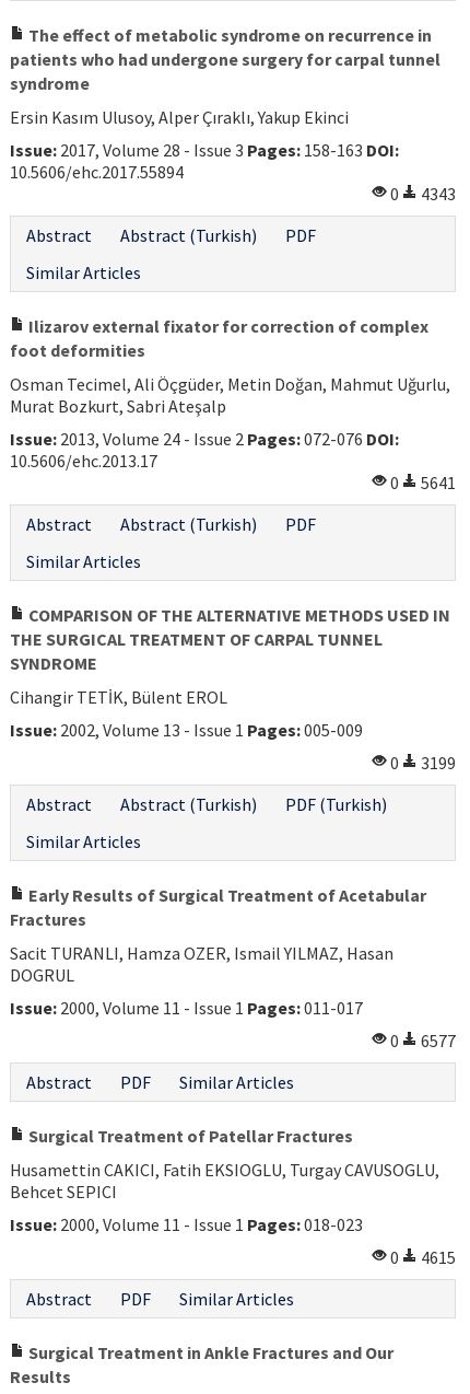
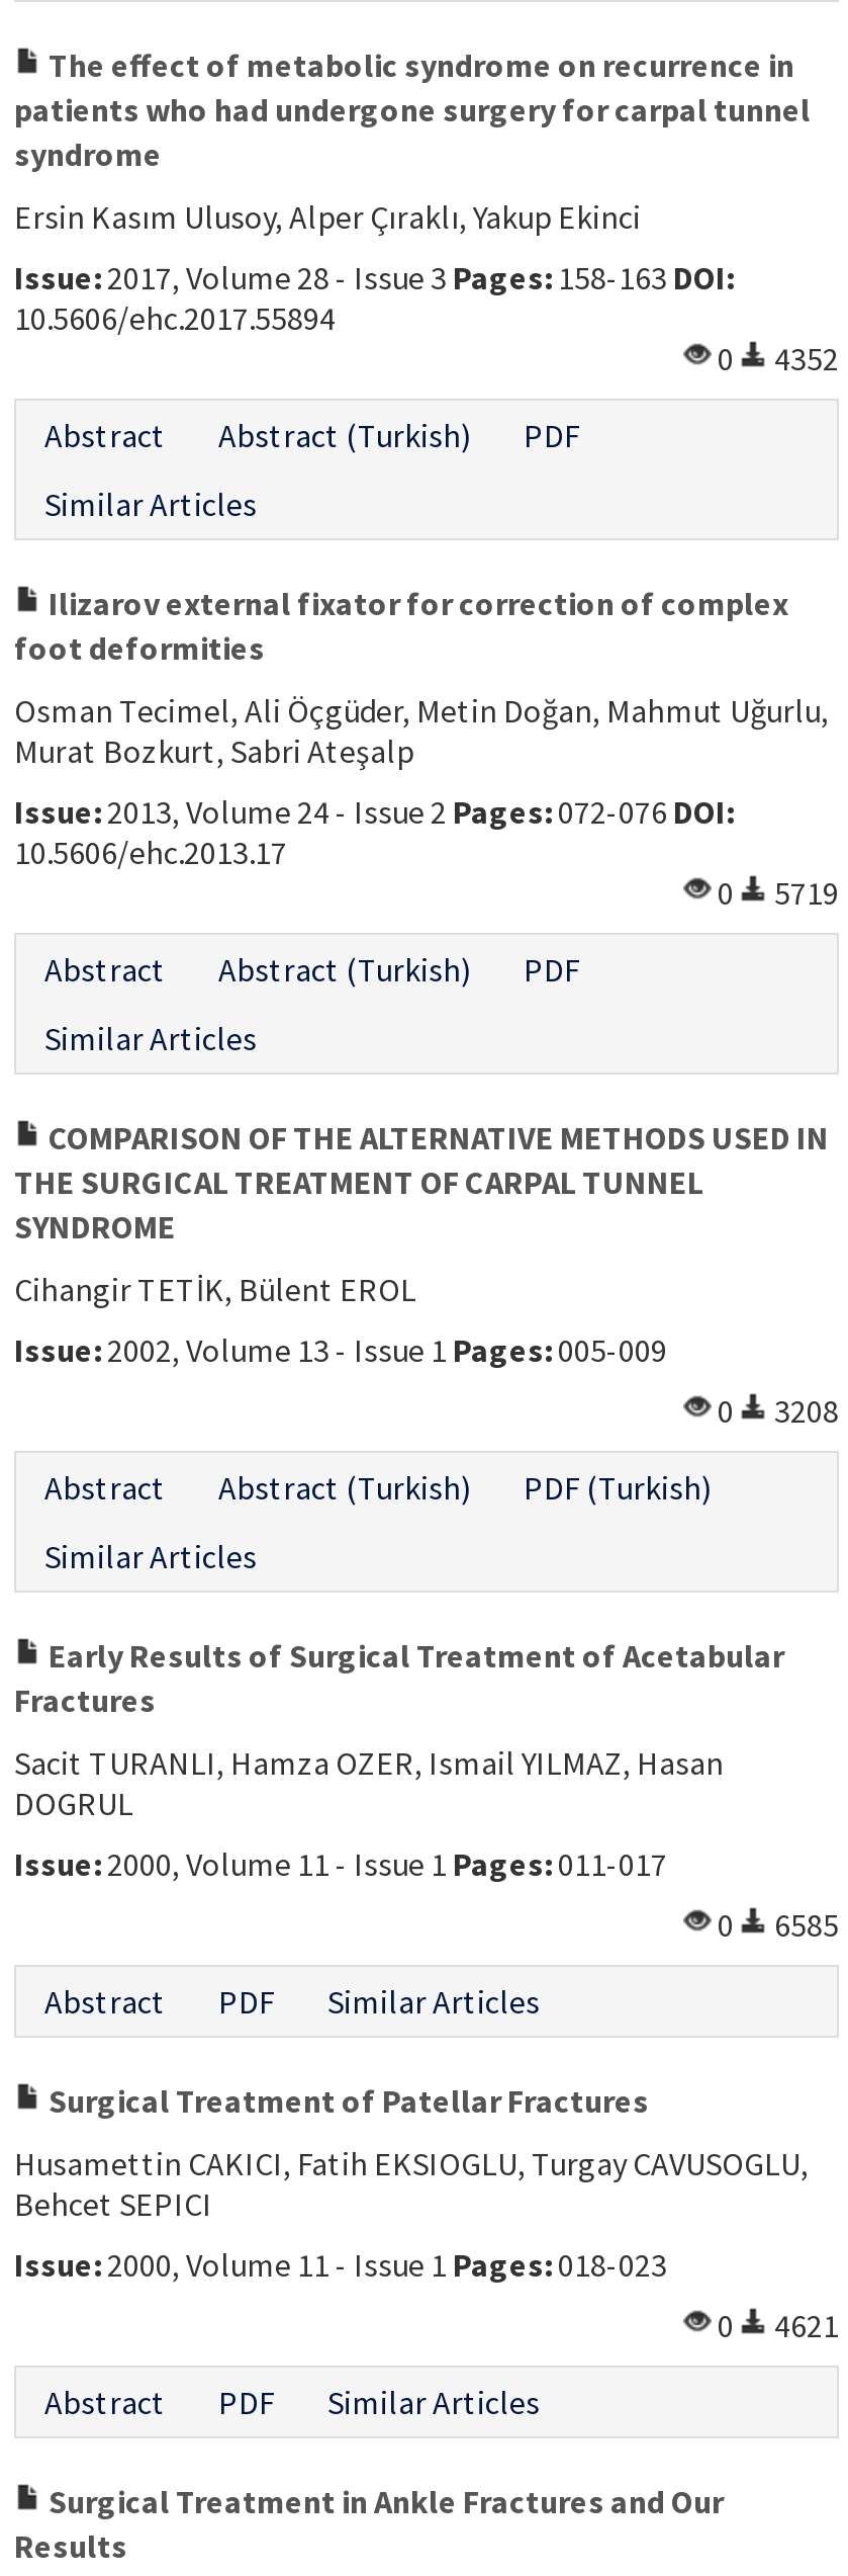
[387,182,456,204] 0 4343 -> [712,337,839,378] 0 4352
[387,471,456,493] 0 5641 -> [712,872,839,912] 0 5719
[387,751,456,773] 0 3199 -> [712,1390,839,1430] 0 3208
[387,1029,456,1051] 0 6577 -> [712,1904,839,1944] 0 6585
[387,1246,456,1268] 0 4615 -> [712,2304,839,2345] 0 4621

